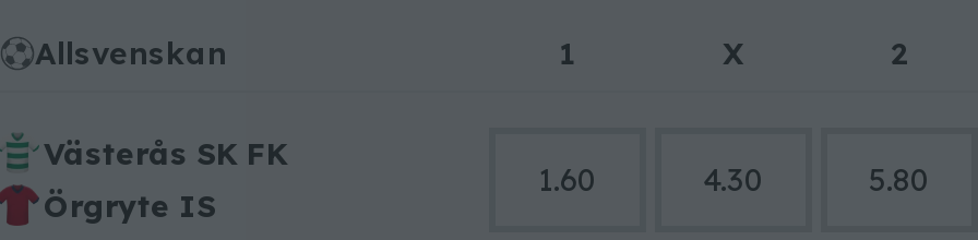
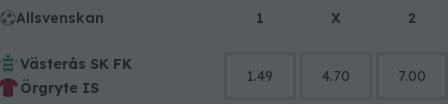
[538,159,930,199] 1.60 | 4.30 | 5.80 -> [247,67,426,85] 1.49 | 4.70 | 7.00

